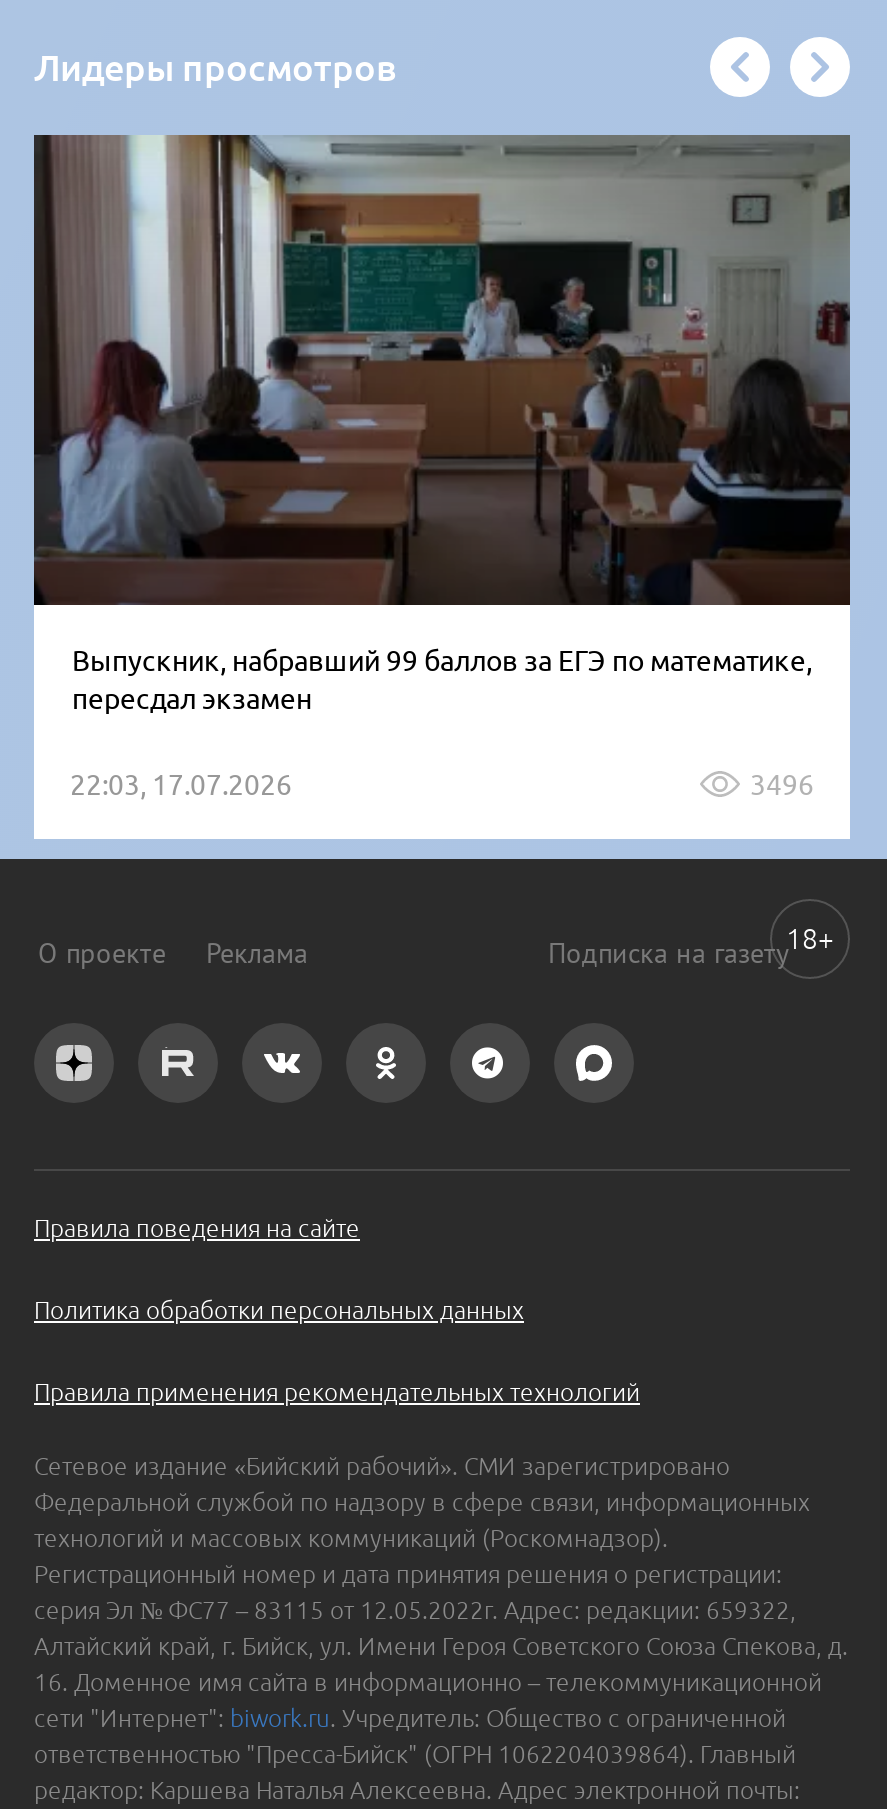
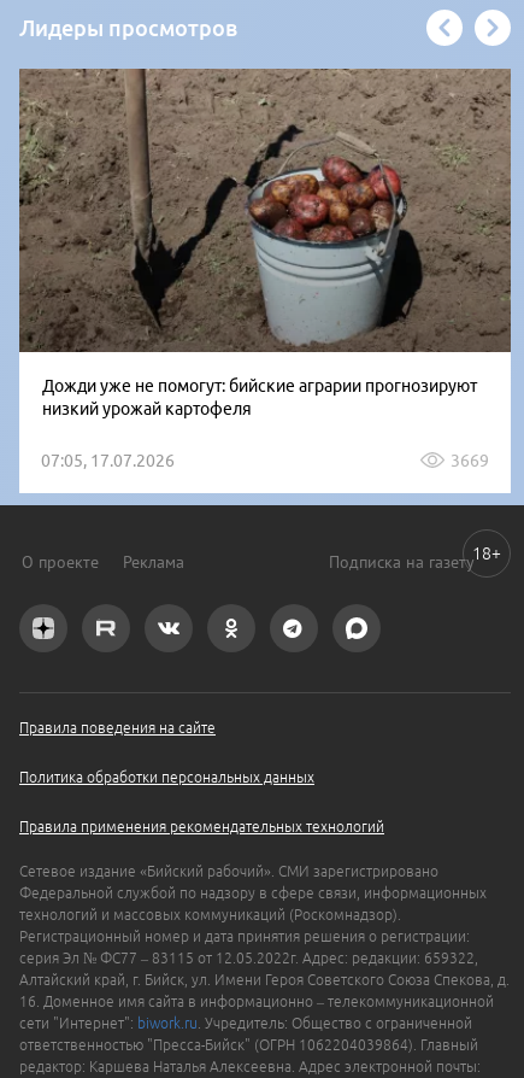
[34,135,852,715] [image] | Выпускник, набравший 99 баллов за ЕГЭ по математике, | пересдал экзамен -> [19,68,512,418] [image] | Дожди уже не помогут: бийские аграрии прогнозируют | низкий урожай картофеля
[70,769,814,801] 22:03, 17.07.2026 | 3496 -> [41,451,489,470] 07:05, 17.07.2026 | 3669

